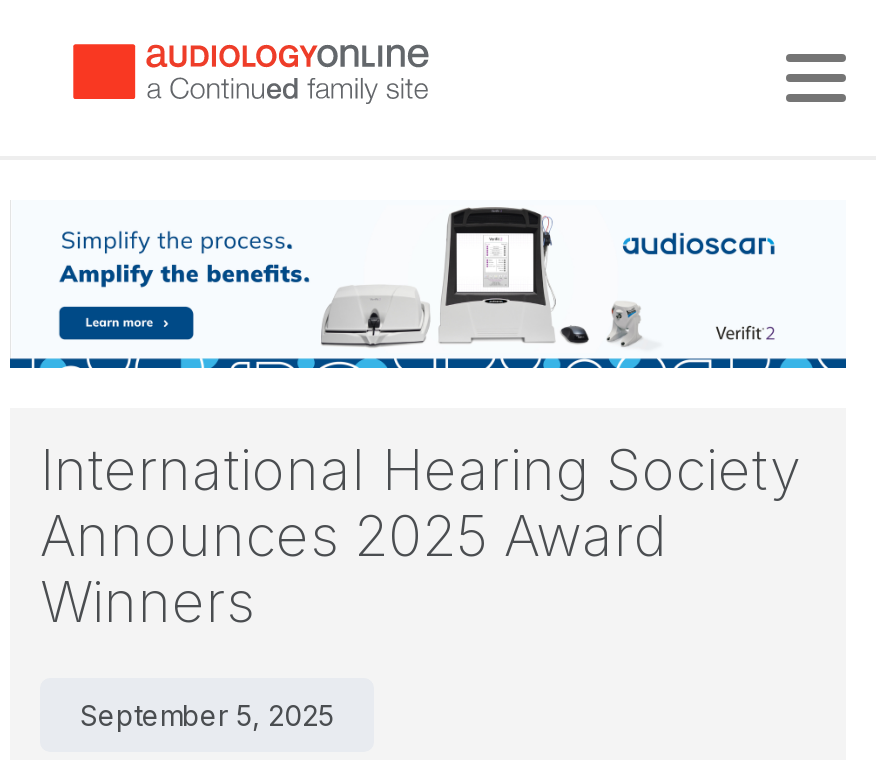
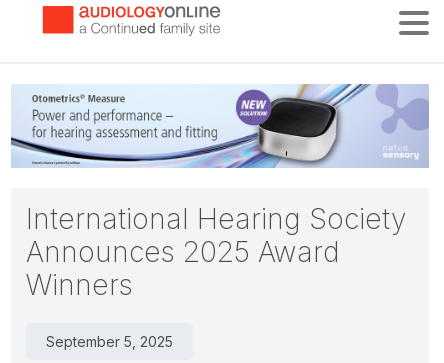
[8,200,846,370] [image] -> [10,83,429,169] [image]

